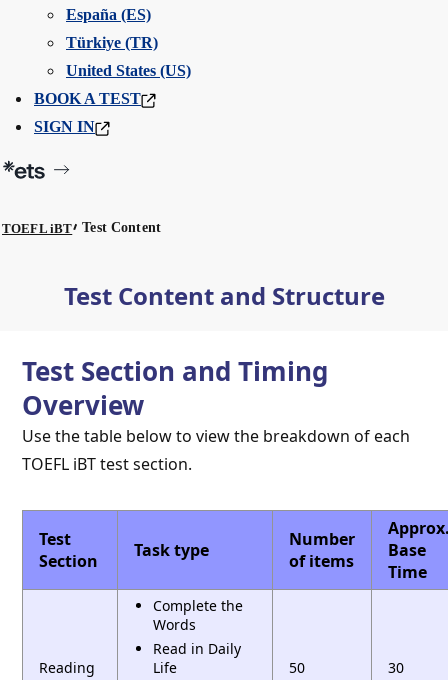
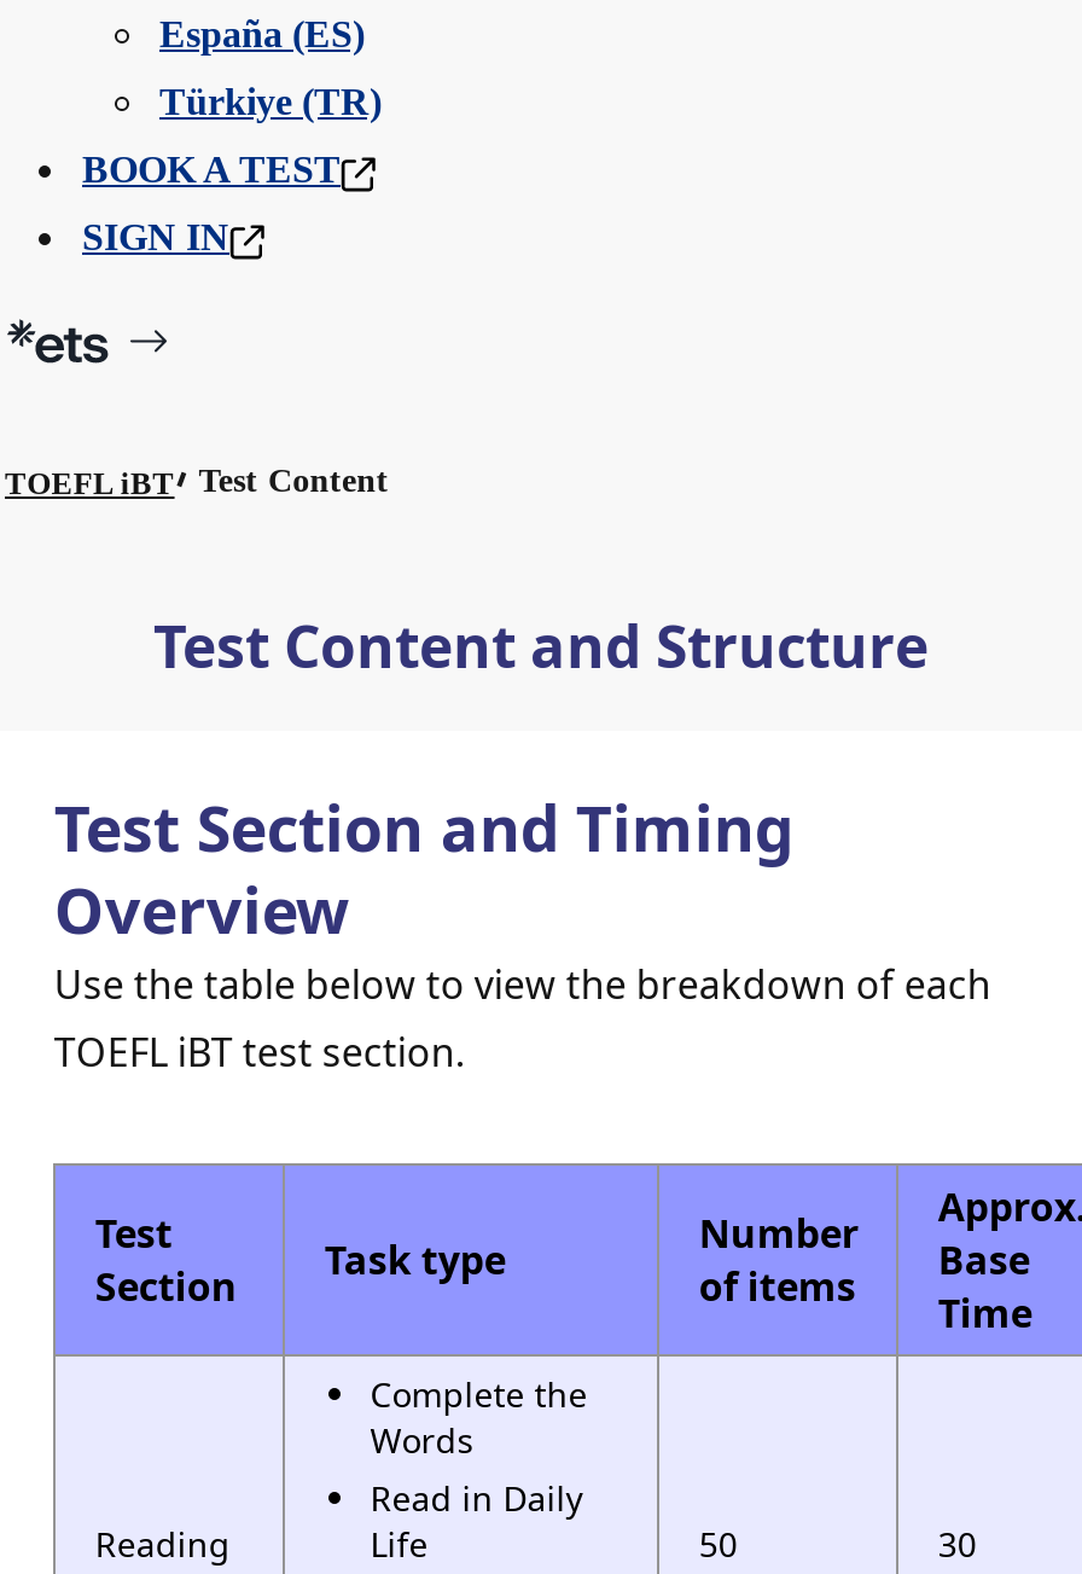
[66,62,191,79] United States (US) -> none

